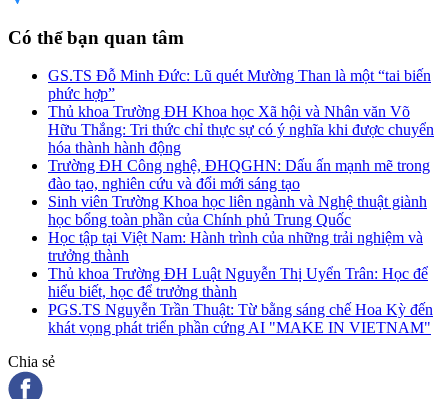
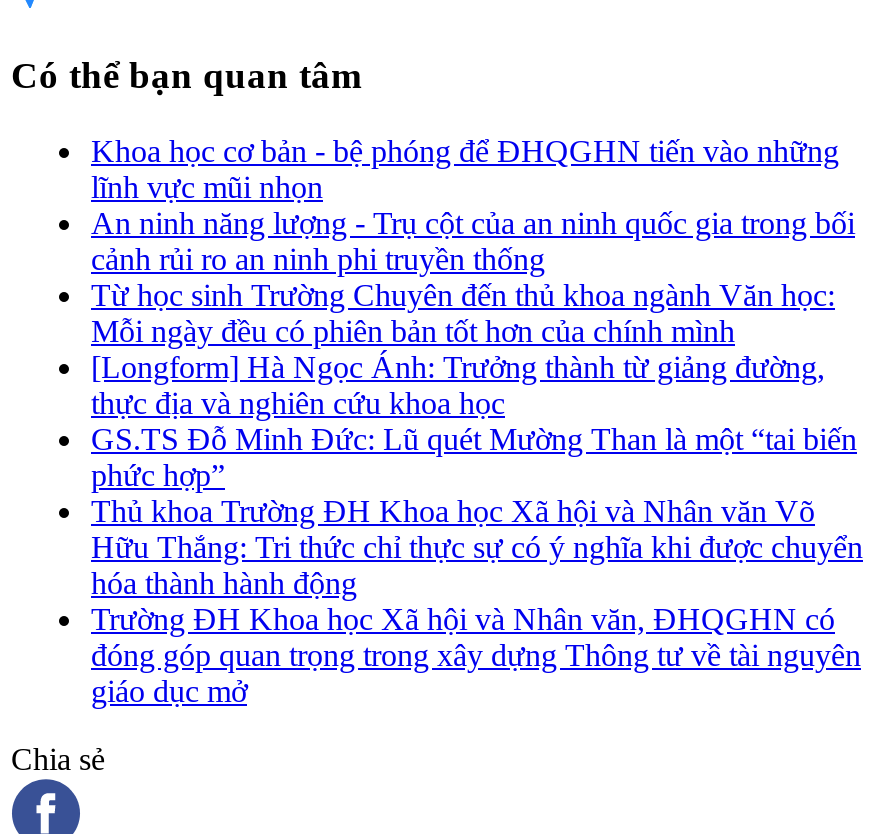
none -> [91,135,855,421] Khoa học cơ bản - bệ phóng để ĐHQGHN tiến vào những | lĩnh vực mũi nhọn | An ninh năng lượng - Trụ cột của an ninh quốc gia trong bối | cảnh rủi ro an ninh phi truyền thống | Từ học sinh Trường Chuyên đến thủ khoa ngành Văn học: | Mỗi ngày đều có phiên bản tốt hơn của chính mình | [Longform] Hà Ngọc Ánh: Trưởng thành từ giảng đường, | thực địa và nghiên cứu khoa học
moved [48,67,434,156] -> [91,423,863,601]: GS.TS Đỗ Minh Đức: Lũ quét Mường Than là một “tai biến | phức hợp” | Thủ khoa Trường ĐH Khoa học Xã hội và Nhân văn Võ | Hữu Thắng: Tri thức chỉ thực sự có ý nghĩa khi được chuyển | hóa thành hành động
[48,157,433,336] Trường ĐH Công nghệ, ĐHQGHN: Dấu ấn mạnh mẽ trong | đào tạo, nghiên cứu và đổi mới sáng tạo | Sinh viên Trường Khoa học liên ngành và Nghệ thuật giành | học bổng toàn phần của Chính phủ Trung Quốc | Học tập tại Việt Nam: Hành trình của những trải nghiệm và | trưởng thành | Thủ khoa Trường ĐH Luật Nguyễn Thị Uyển Trân: Học để | hiểu biết, học để trưởng thành | PGS.TS Nguyễn Trần Thuật: Từ bằng sáng chế Hoa Kỳ đến | khát vọng phát triển phần cứng AI "MAKE IN VIETNAM" -> [91,603,861,709] Trường ĐH Khoa học Xã hội và Nhân văn, ĐHQGHN có | đóng góp quan trọng trong xây dựng Thông tư về tài nguyên | giáo dục mở

